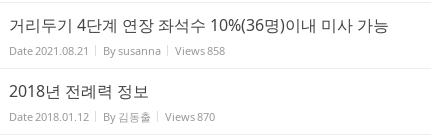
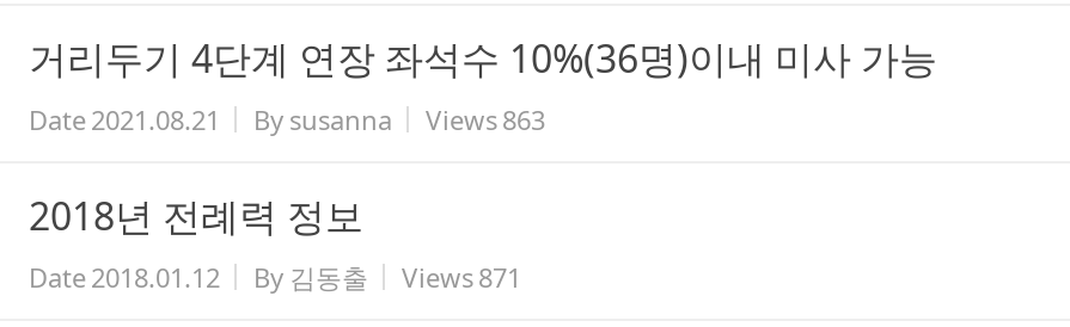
[9,43,225,58] Date 2021.08.21 By susanna Views 858 -> [29,101,545,137] Date 2021.08.21 By susanna Views 863
[165,109,215,124] Views 870 -> [402,259,521,295] Views 871

